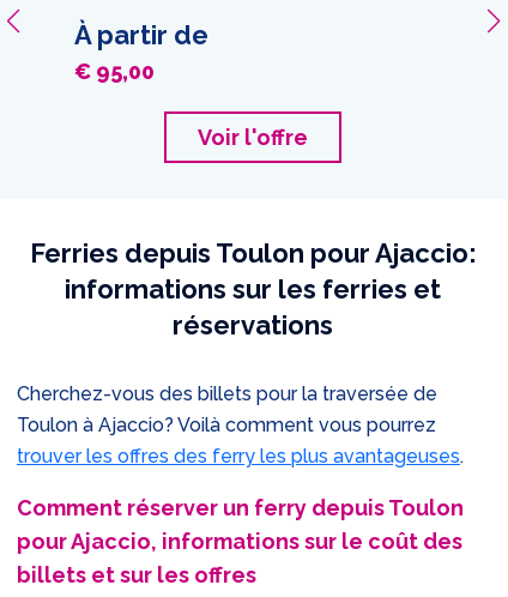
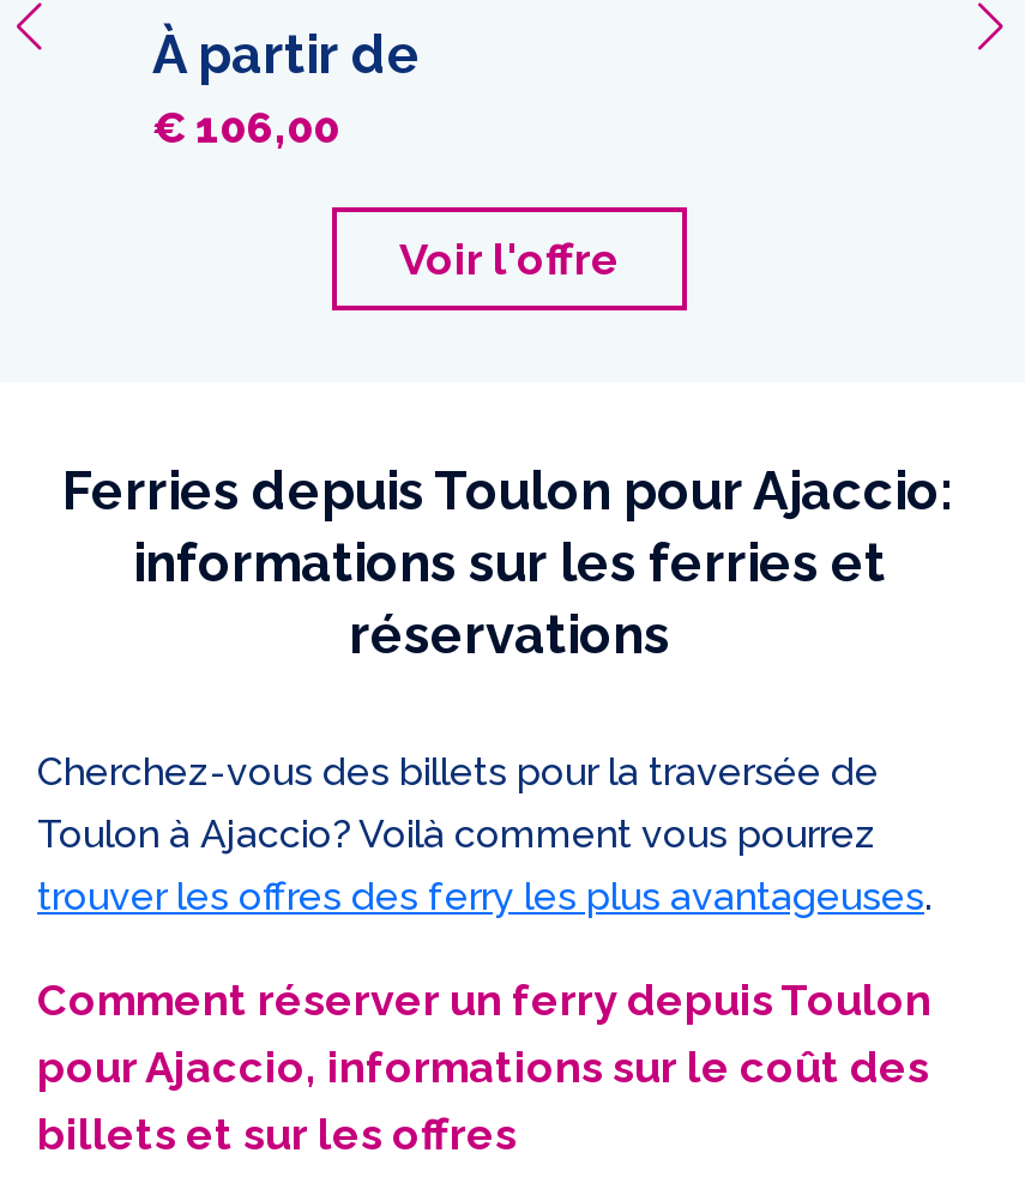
[74,59,155,84] € 95,00 -> [152,102,339,152] € 106,00

